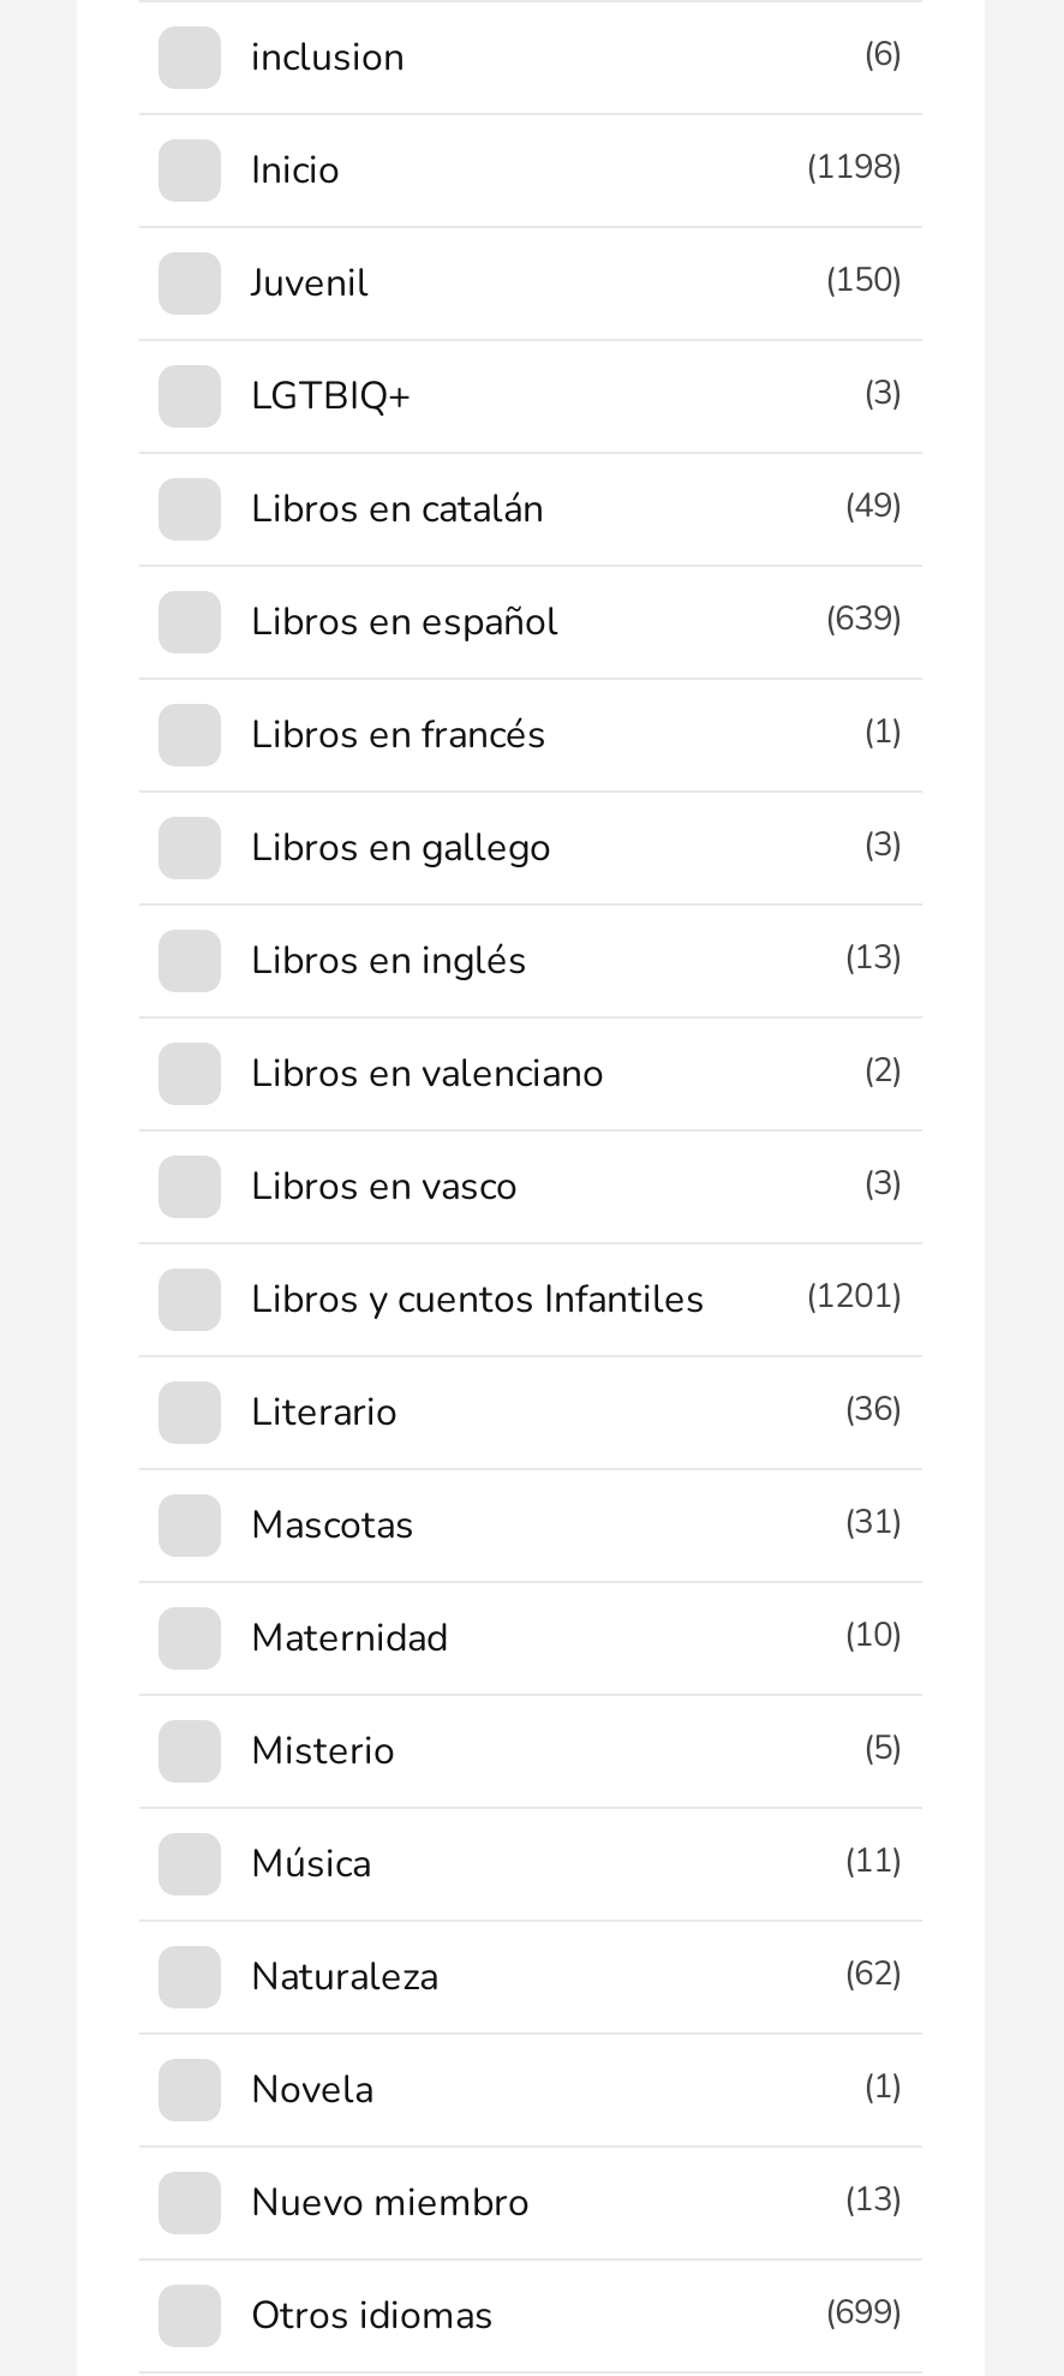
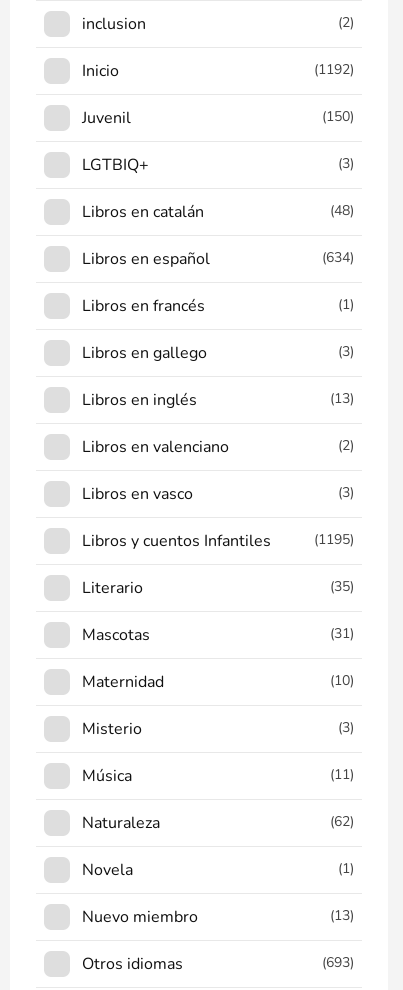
[863,31,902,76] (6) -> [337,13,353,32] (2)
[806,143,902,189] (1198) -> [313,60,353,79] (1192)
[844,482,902,528] (49) -> [329,201,353,220] (48)
[825,595,902,641] (639) -> [321,248,353,267] (634)
[806,1273,902,1318] (1201) -> [313,530,353,549] (1195)
[844,1385,902,1431] (36) -> [329,577,353,596] (35)
[863,1724,902,1770] (5) -> [337,718,353,737] (3)
[825,2289,902,2334] (699) -> [321,953,353,972] (693)

